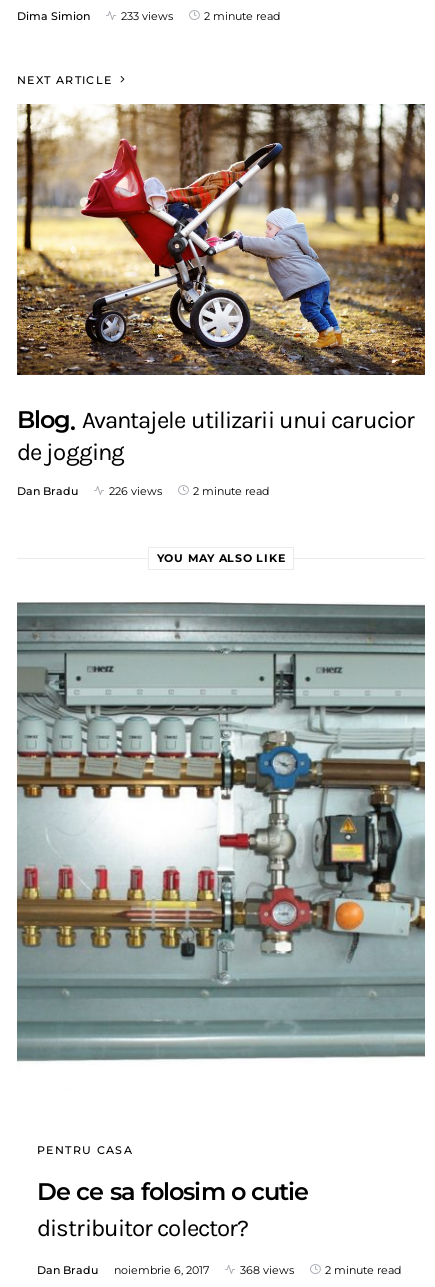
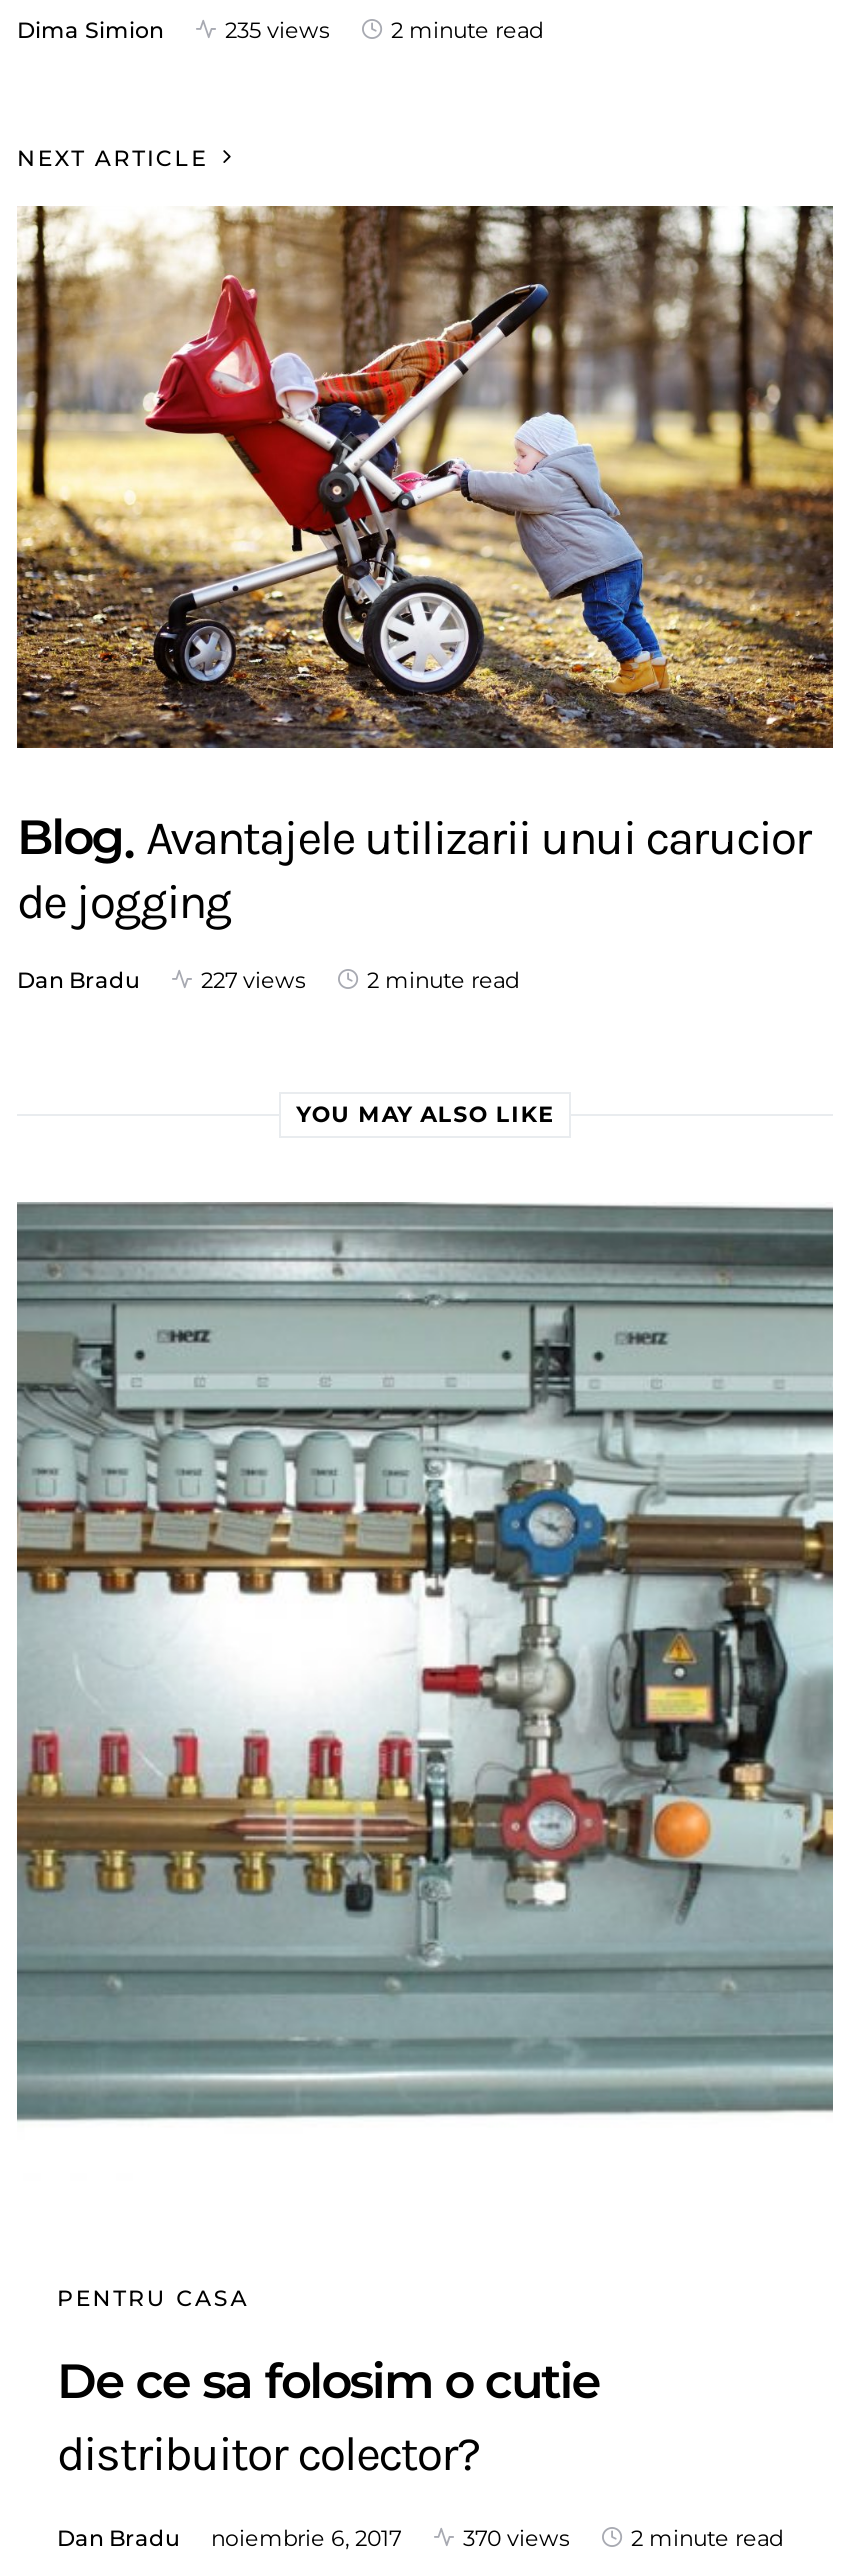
[121,9,173,23] 233 views -> [225,16,329,44] 235 views
[109,484,162,498] 226 views -> [201,966,305,994] 227 views
[240,1263,294,1277] 368 views -> [463,2524,569,2552] 370 views

